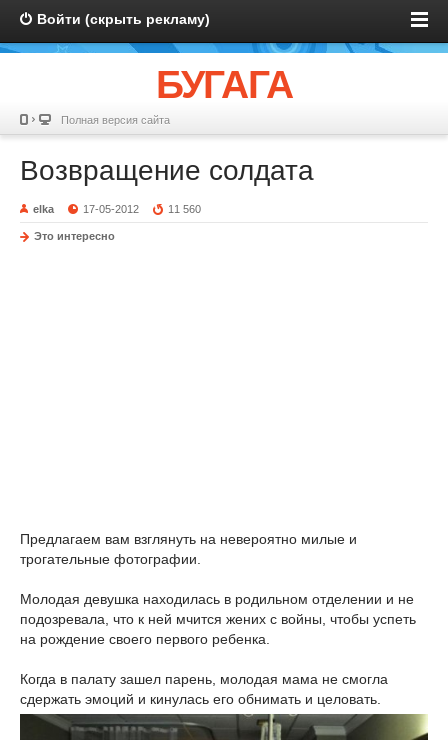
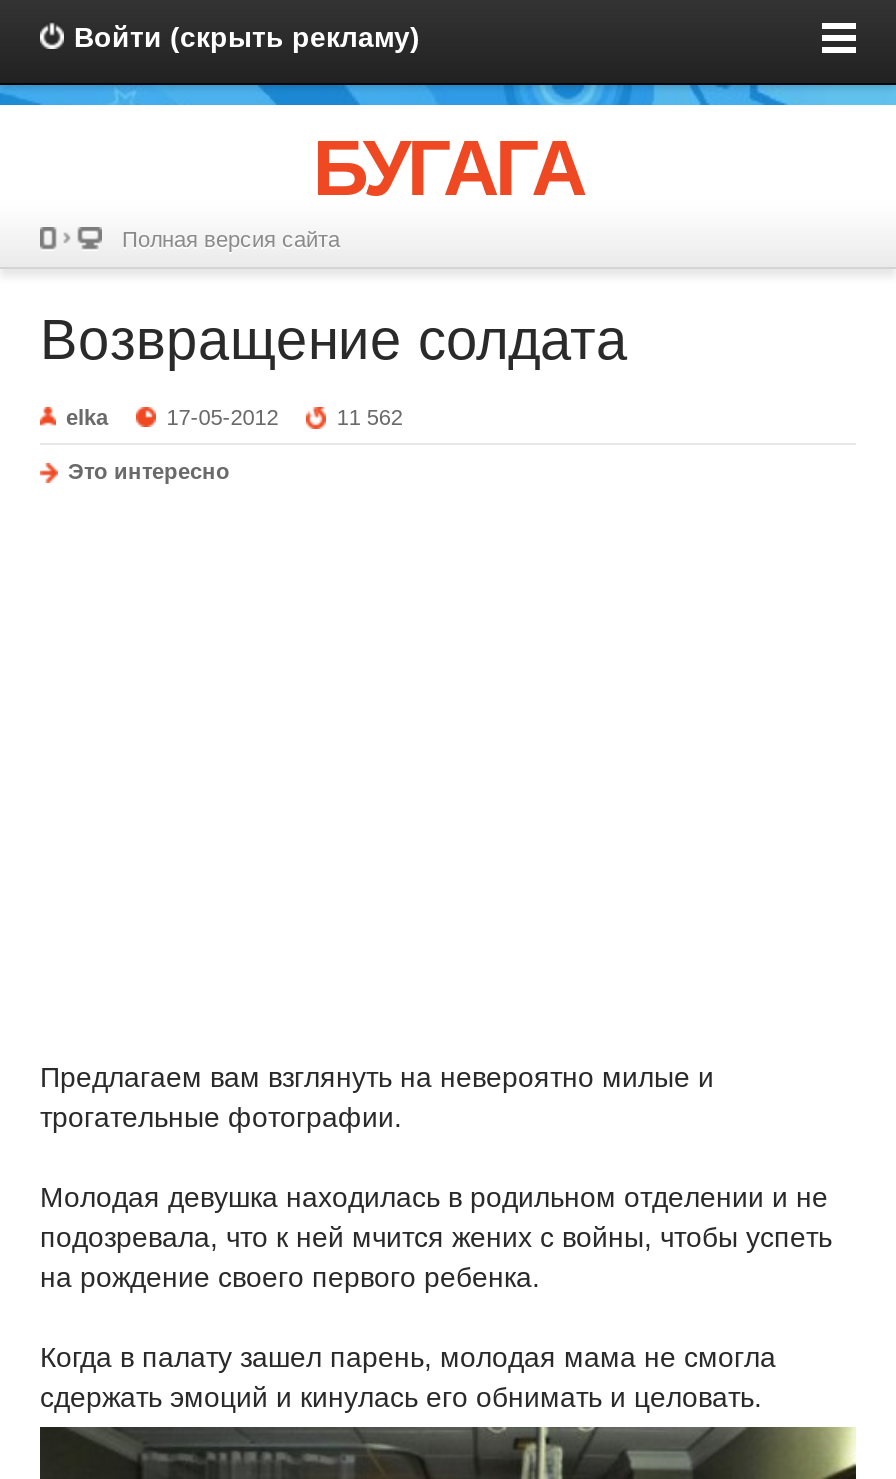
[168,203,201,215] 11 560 -> [337,405,403,429] 11 562

